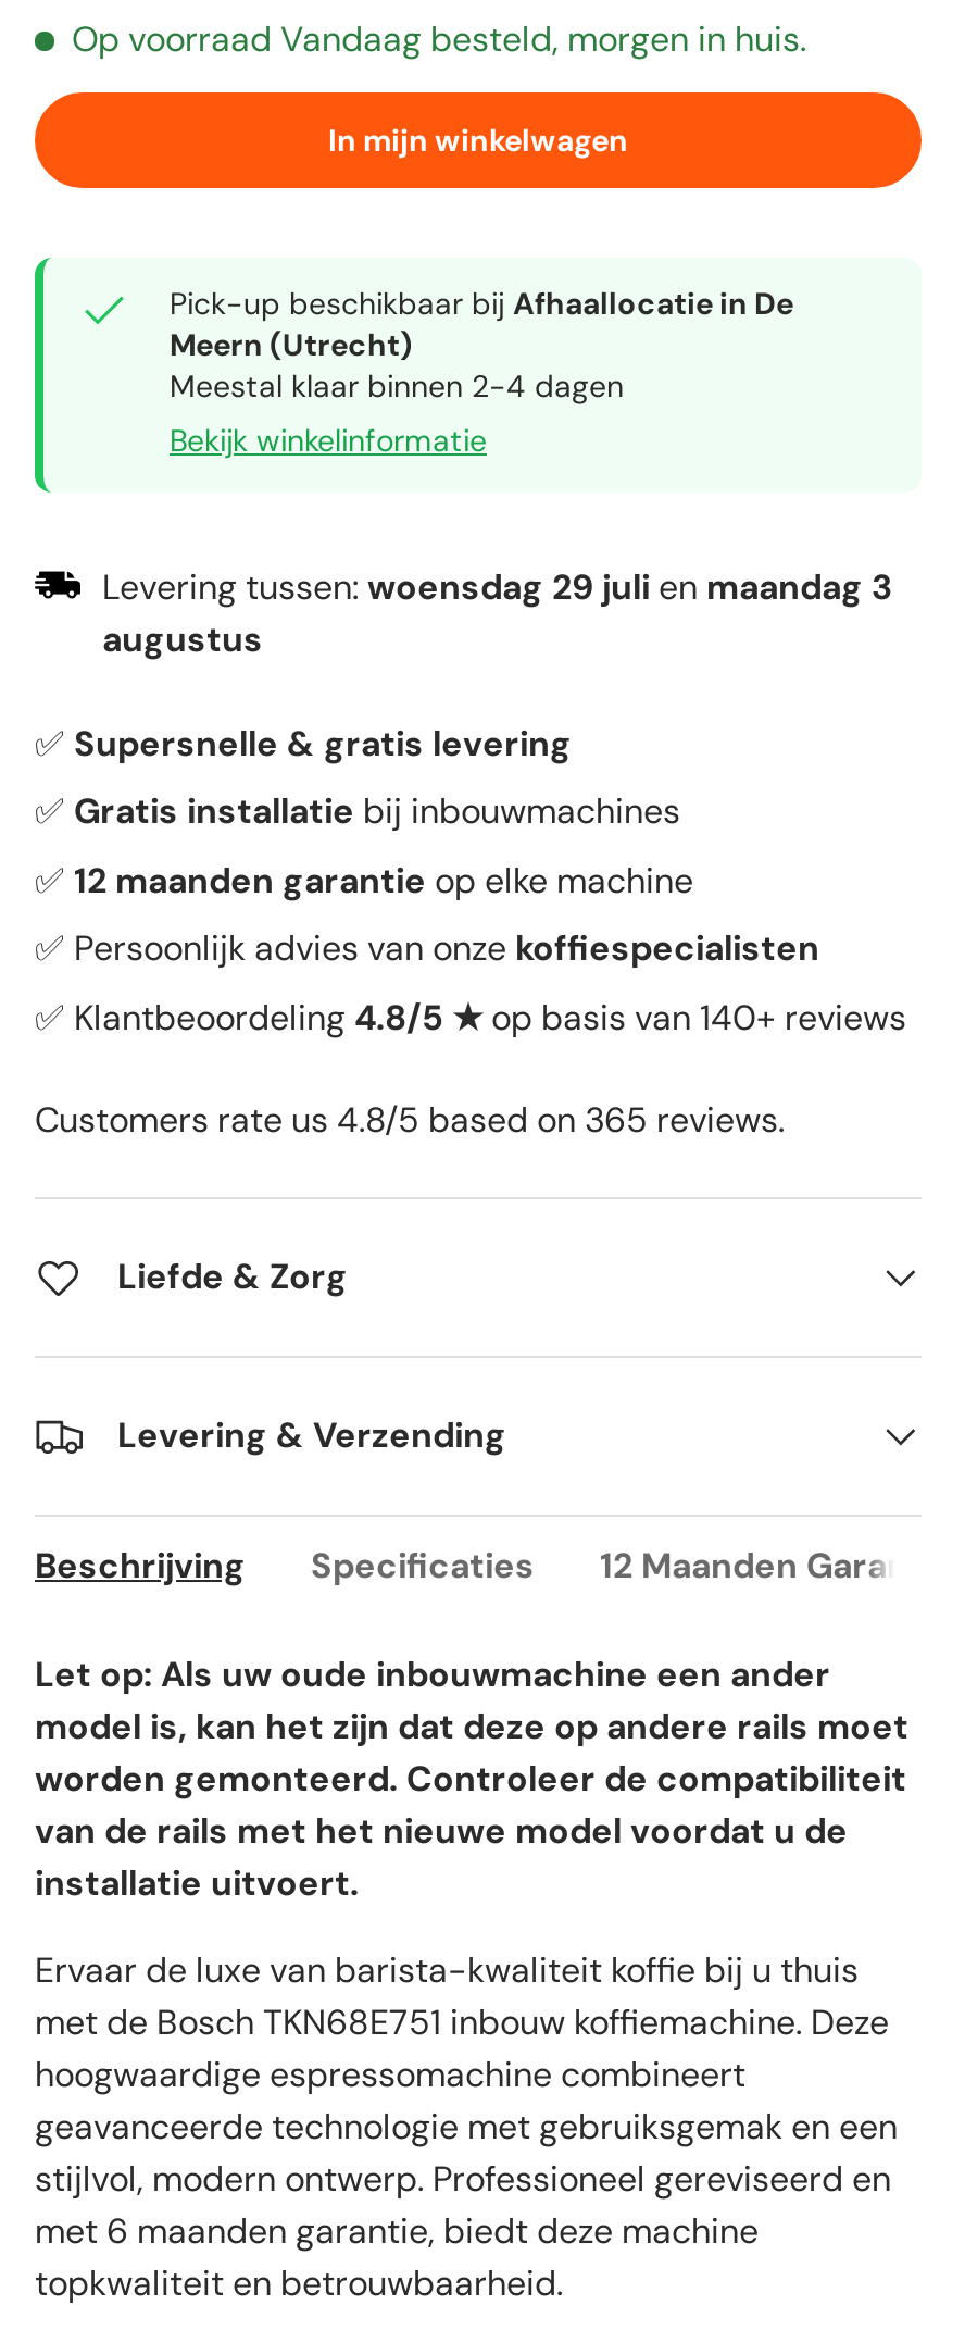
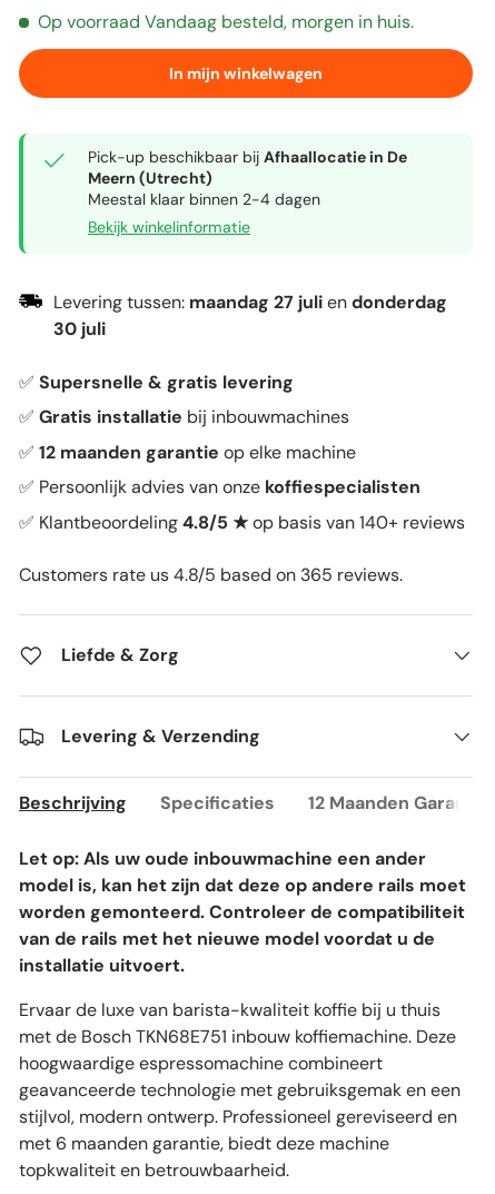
[102,564,893,662] Levering tussen: woensdag 29 juli en maandag 3 | augustus -> [53,290,447,340] Levering tussen: maandag 27 juli en donderdag | 30 juli

